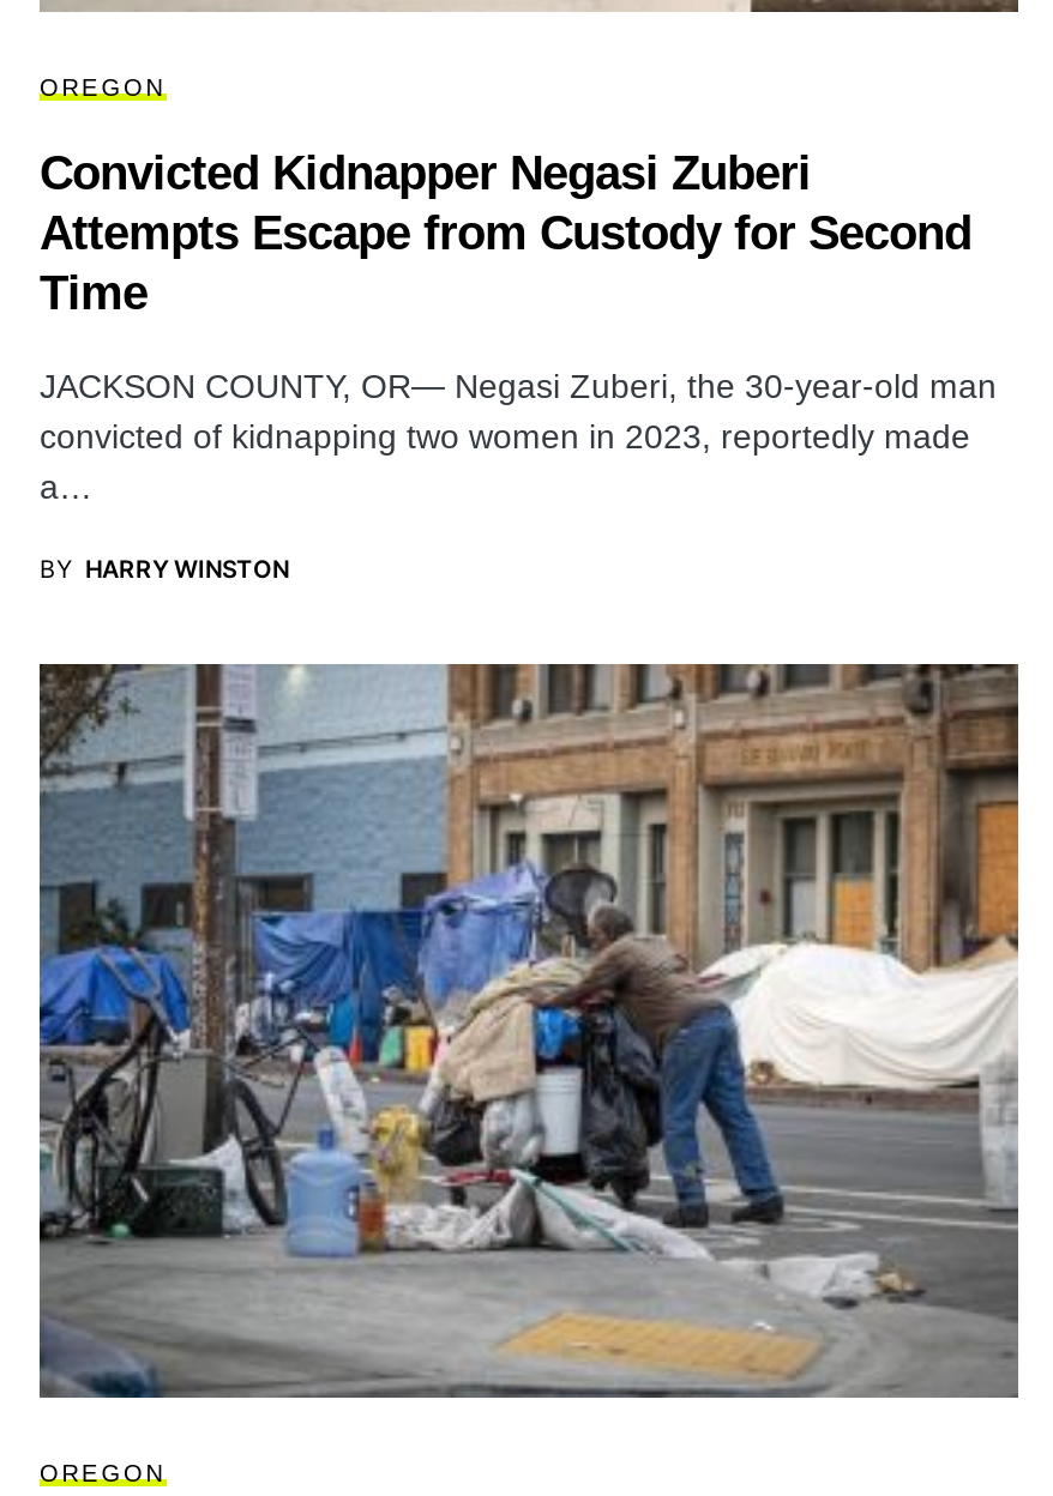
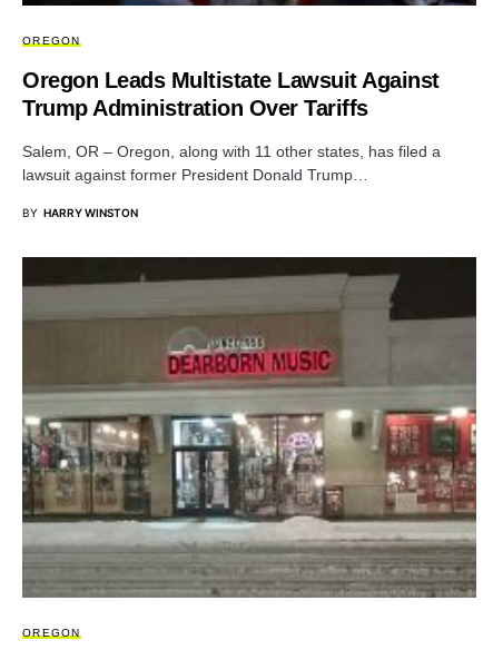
[40,146,971,318] Convicted Kidnapper Negasi Zuberi | Attempts Escape from Custody for Second | Time -> [22,68,439,120] Oregon Leads Multistate Lawsuit Against | Trump Administration Over Tariffs
[40,366,997,505] JACKSON COUNTY, OR— Negasi Zuberi, the 30-year-old man | convicted of kidnapping two women in 2023, reportedly made | a… -> [22,142,441,183] Salem, OR – Oregon, along with 11 other states, has filed a | lawsuit against former President Donald Trump…
[37,662,1018,1400] [image] -> [21,256,477,599] [image]

